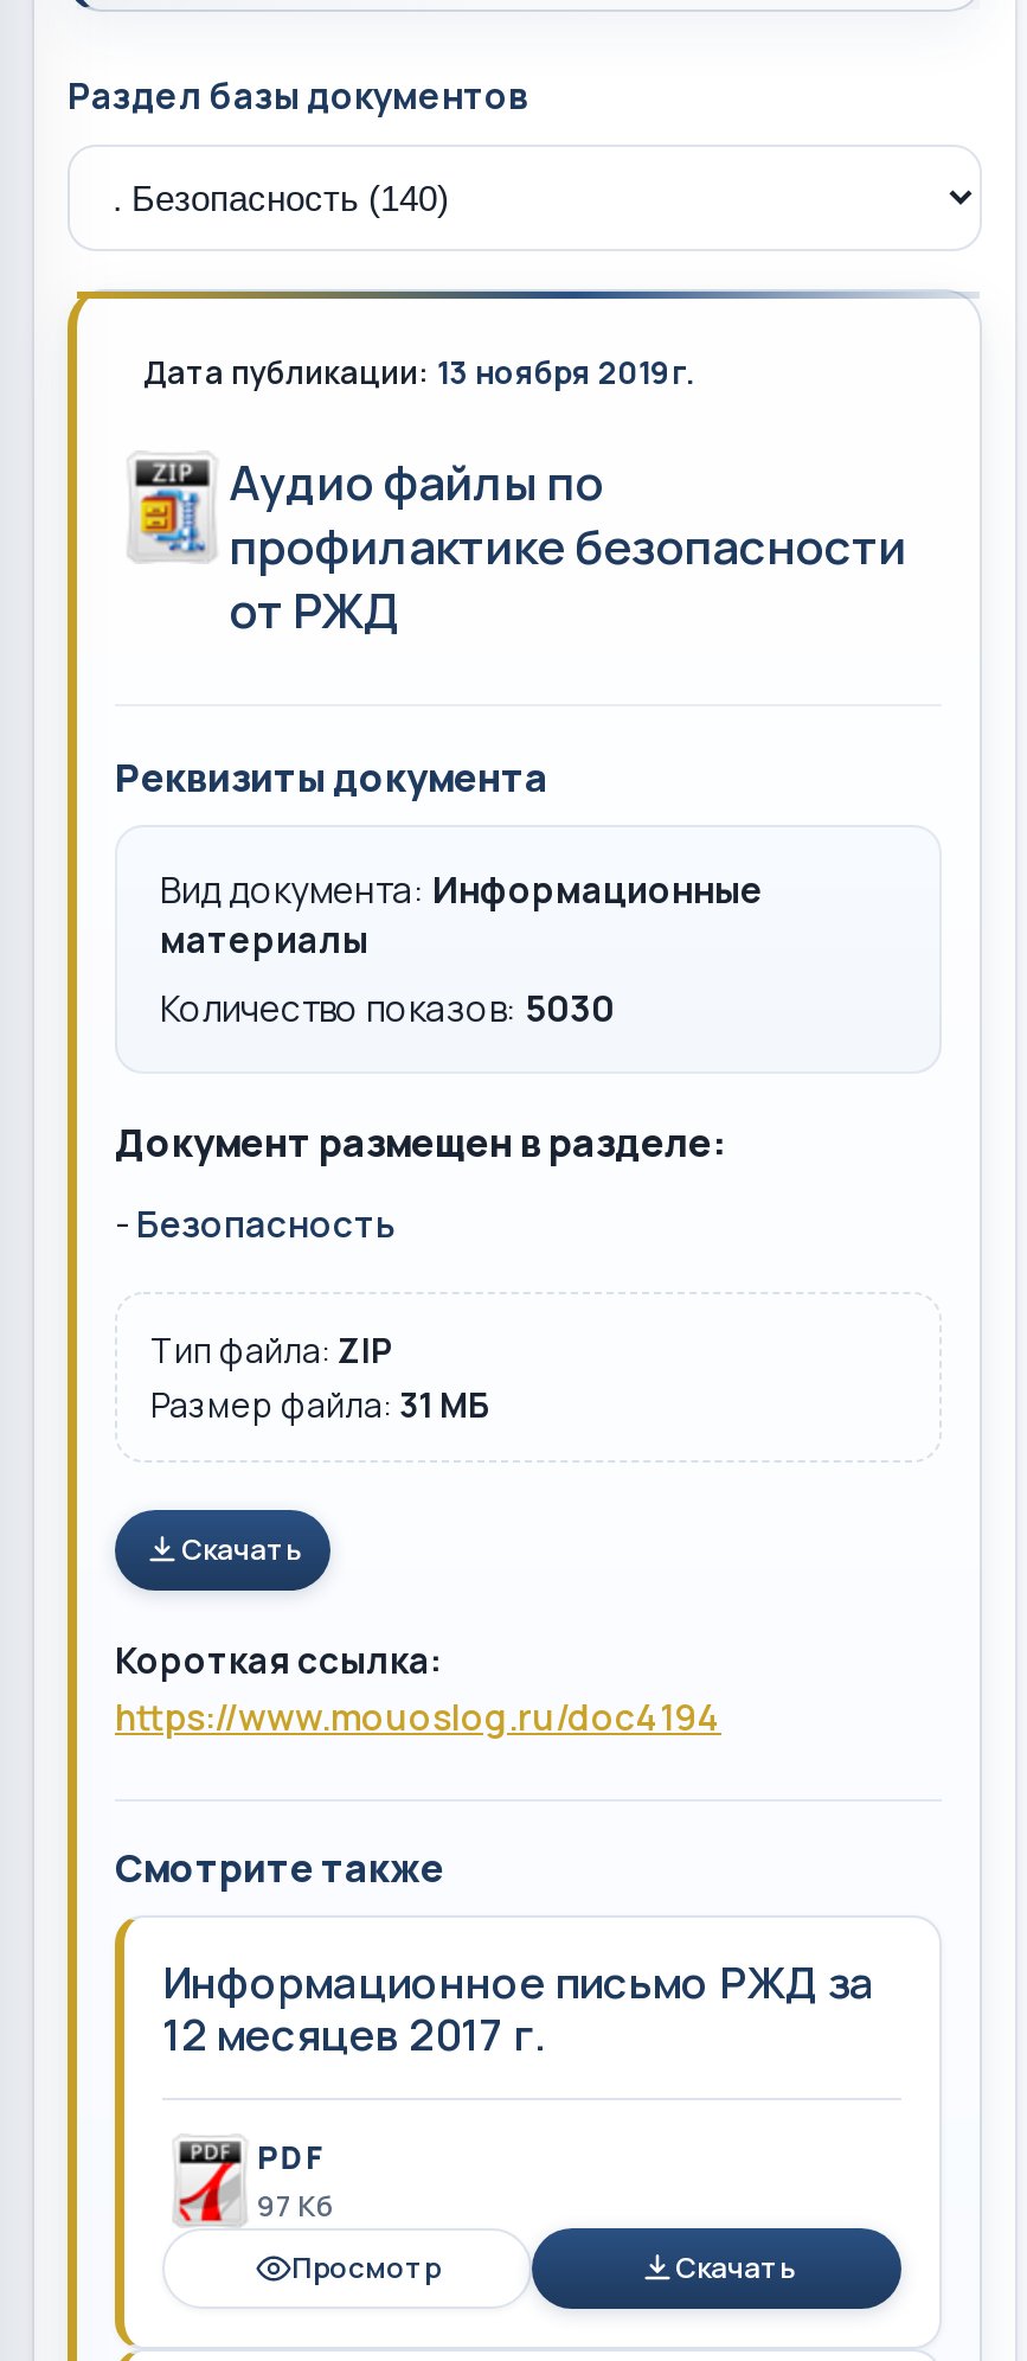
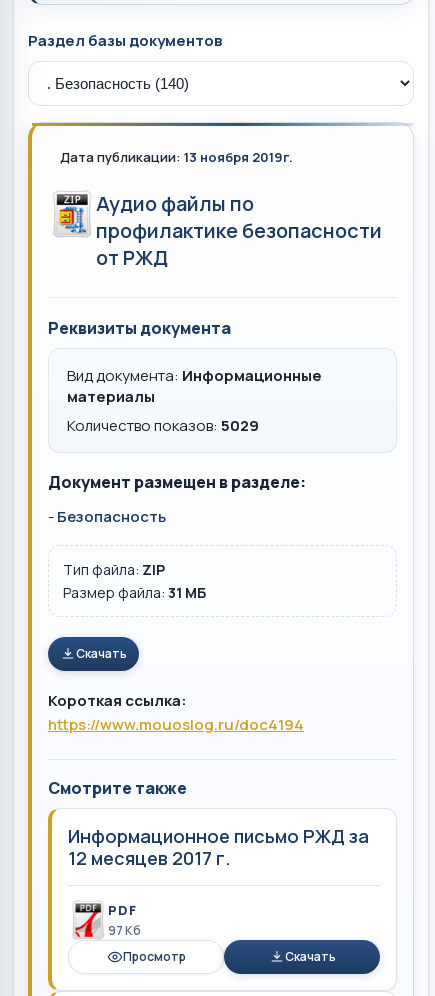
[160,984,615,1034] Количество показов: 5030 -> [67,415,259,436] Количество показов: 5029

